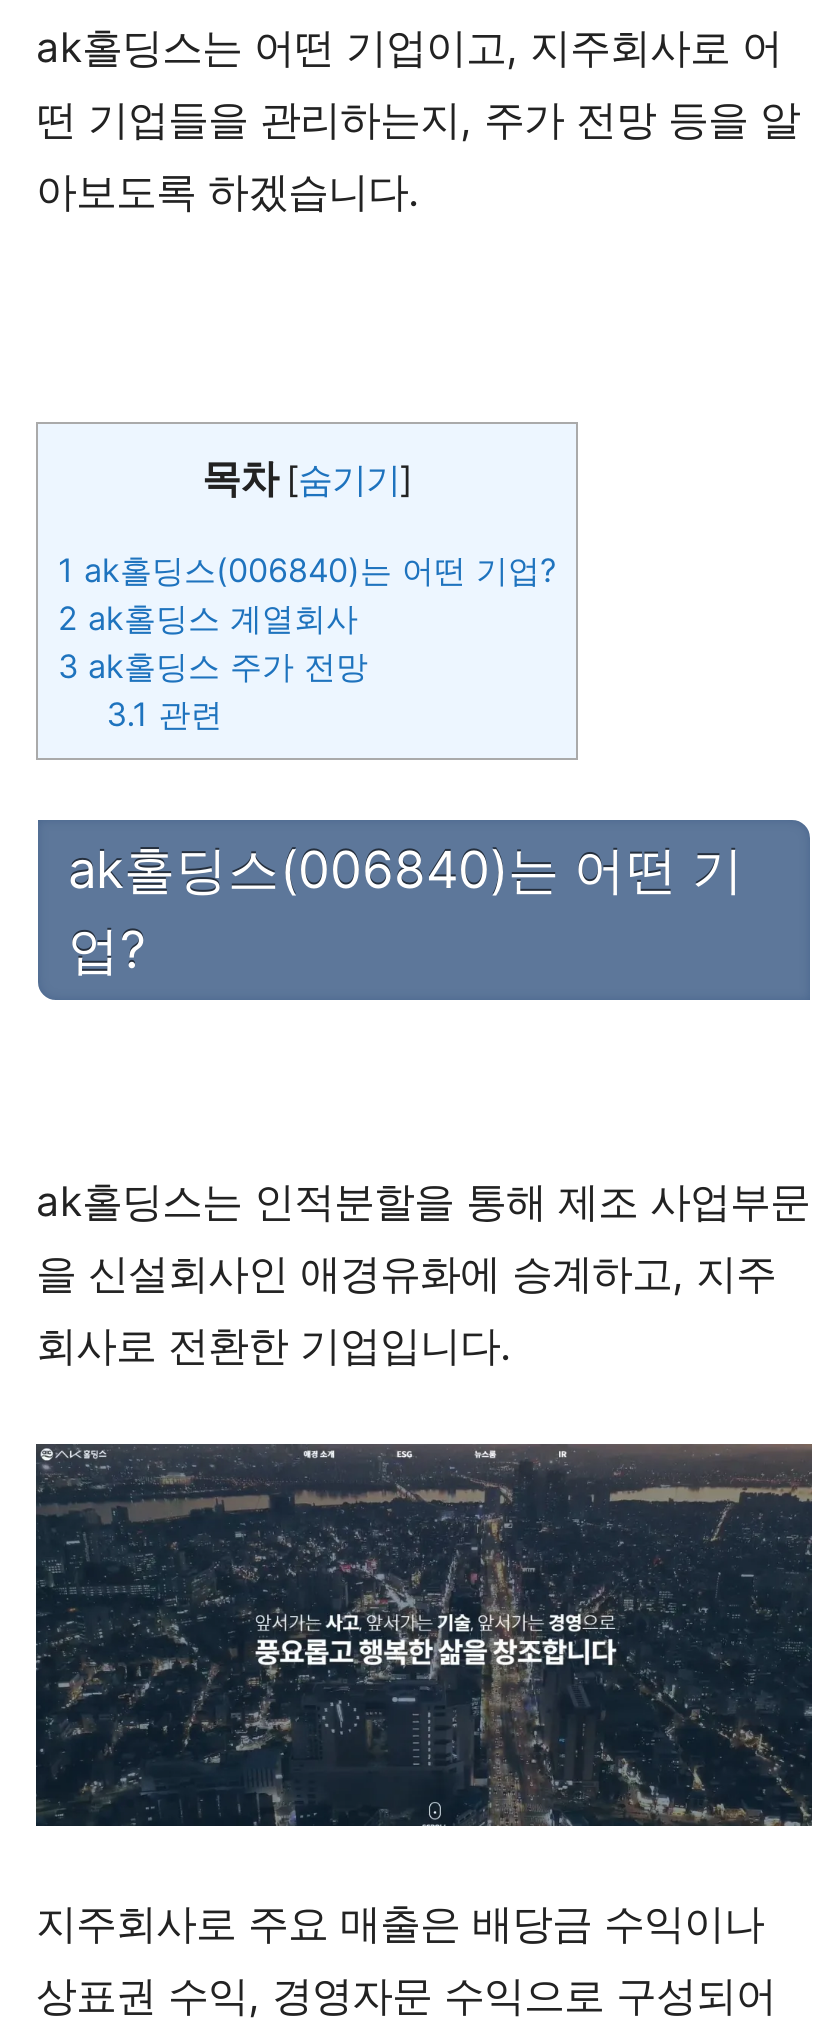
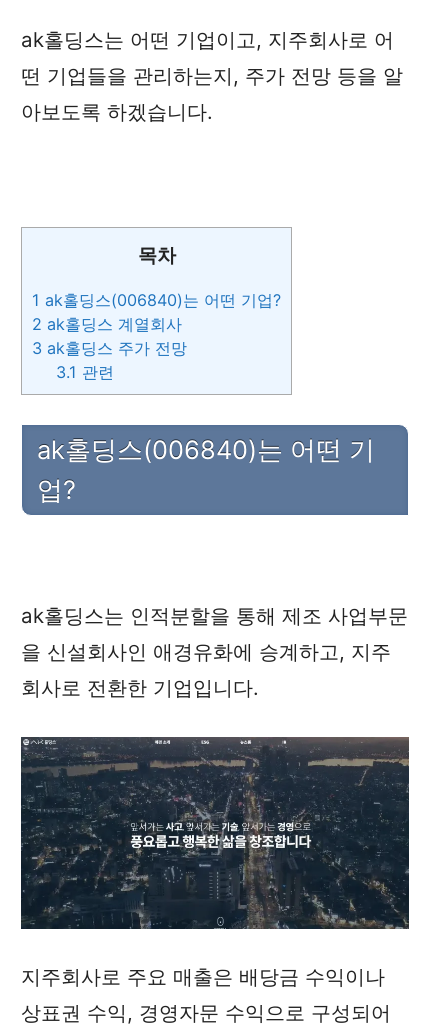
[202,454,412,502] 목차 [숨기기] -> [137,243,175,267] 목차

